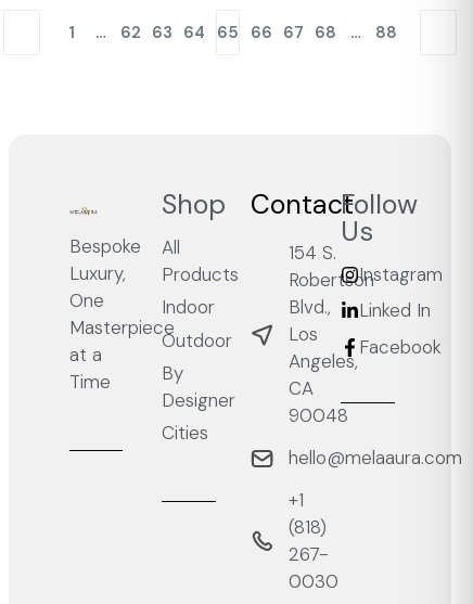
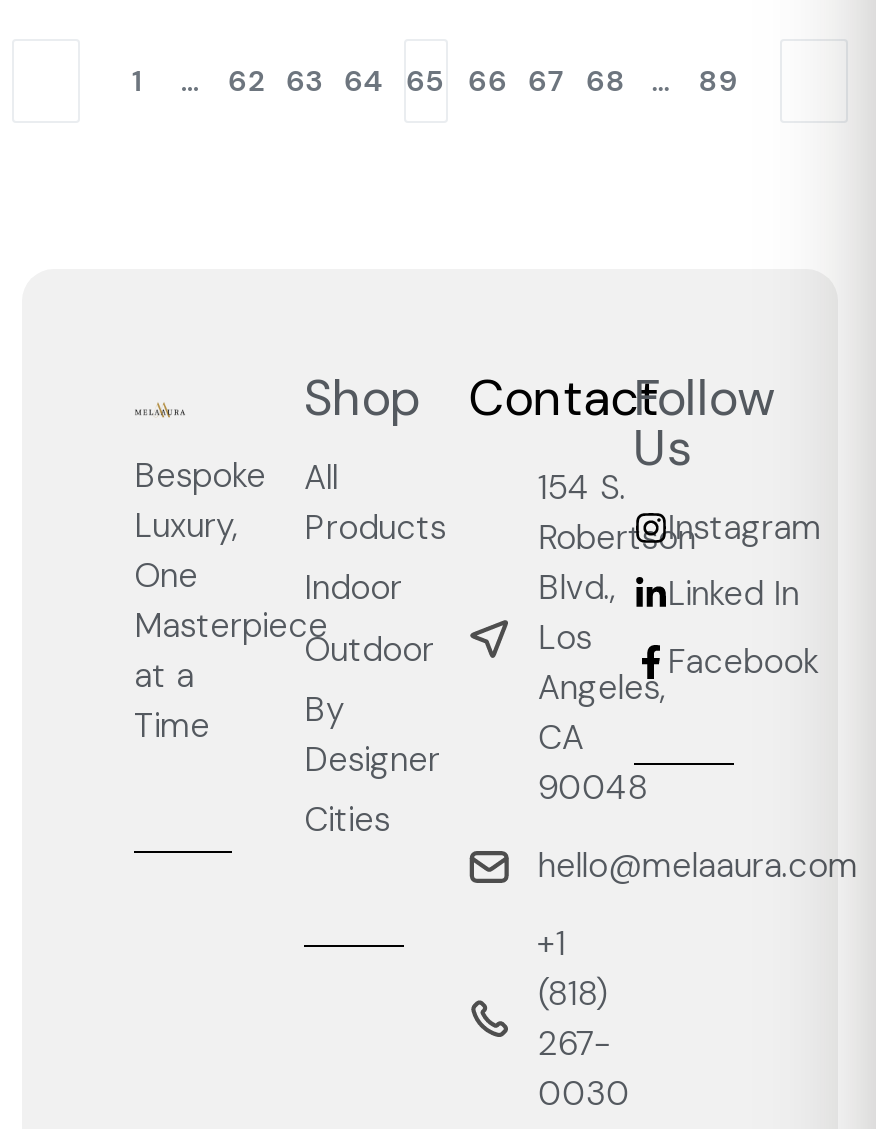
[375,21,397,43] 88 -> [698,61,738,101] 89

